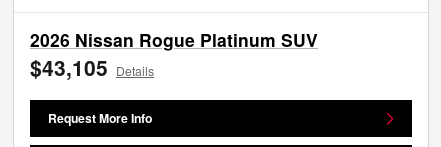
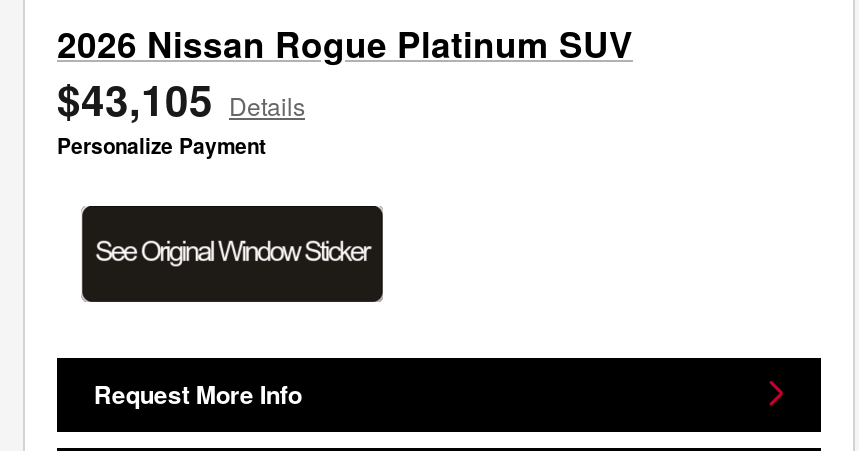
none -> [57,131,267,161] Personalize Payment
none -> [79,204,385,304] [image]

